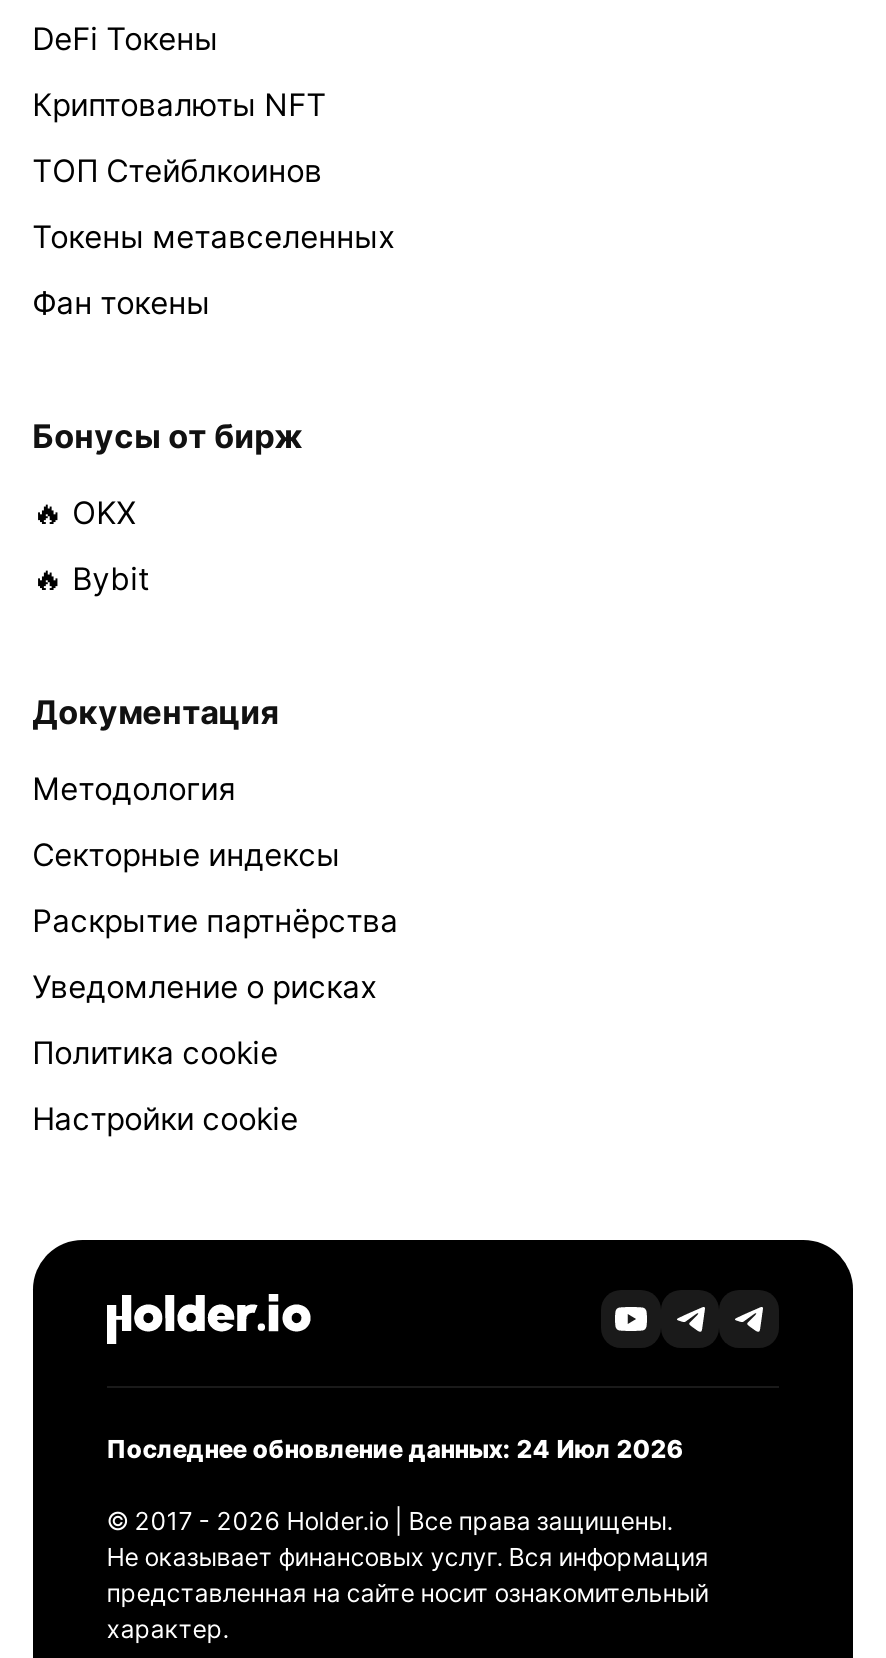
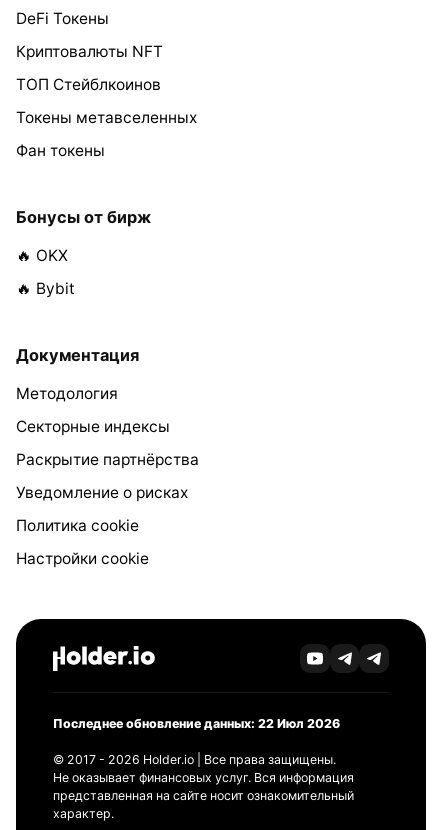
[107,1435,683,1465] Последнее обновление данных: 24 Июл 2026 -> [53,716,340,731] Последнее обновление данных: 22 Июл 2026

